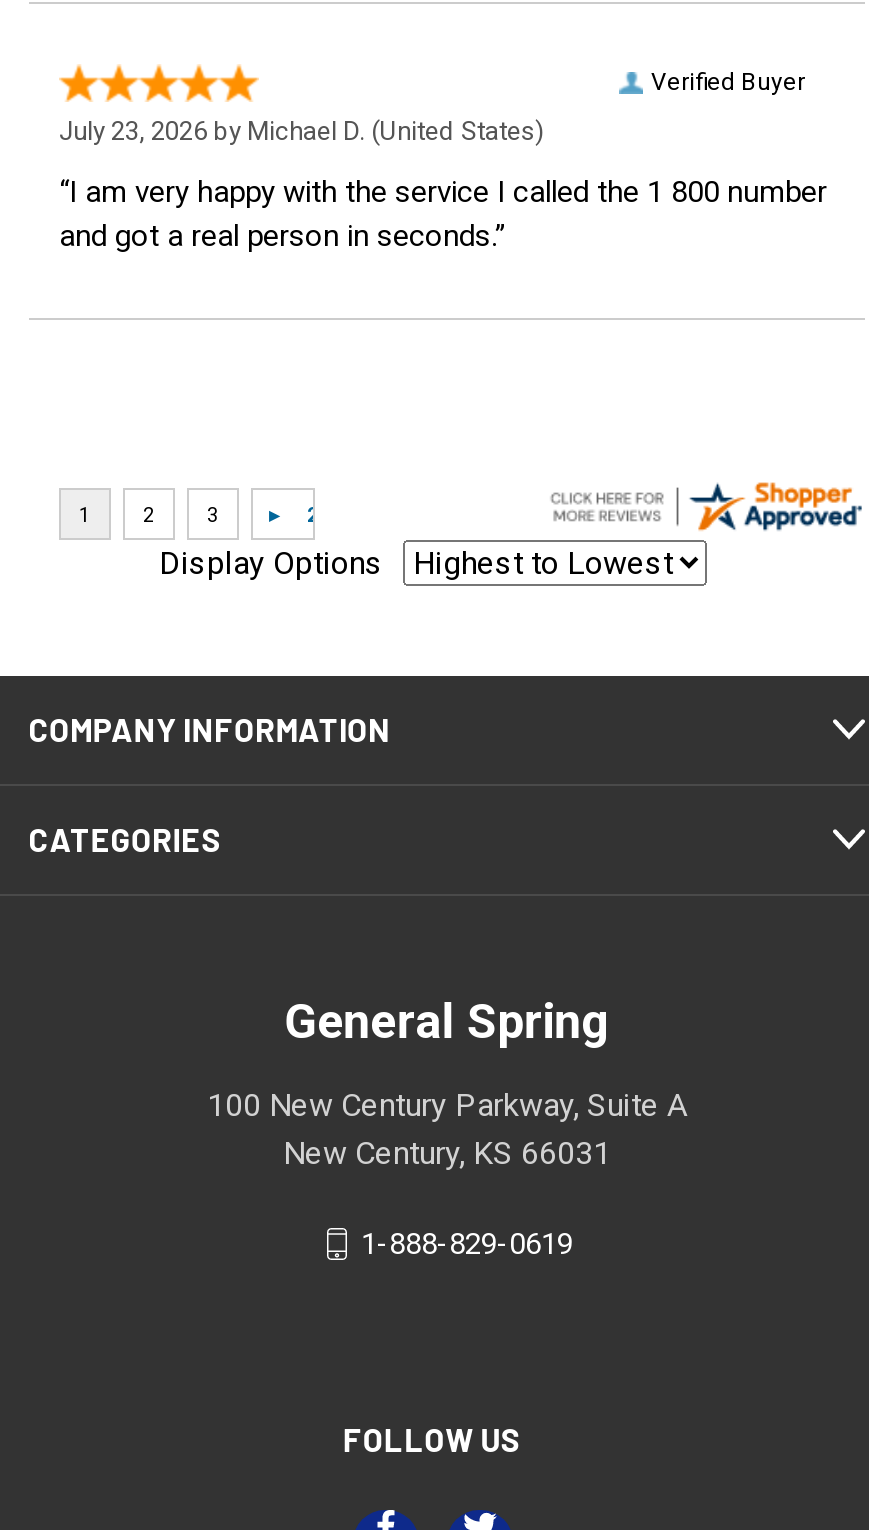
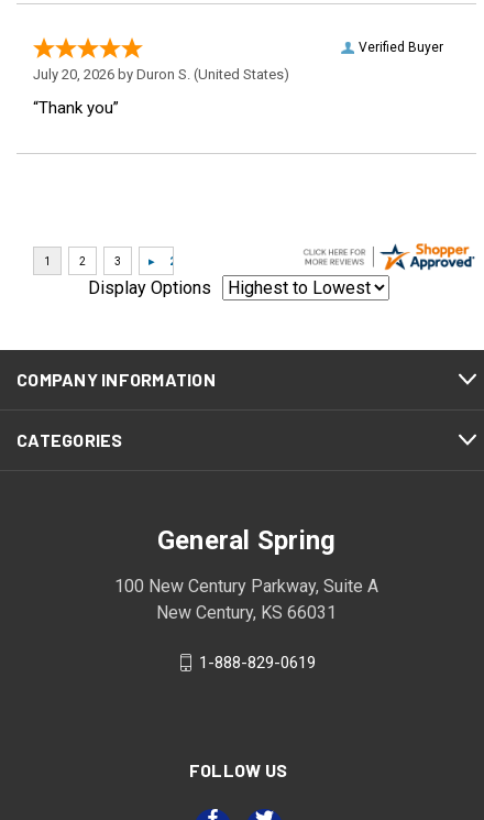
[59,116,545,146] July 23, 2026 by Michael D. (United States) -> [33,66,289,83] July 20, 2026 by Duron S. (United States)
[59,174,827,254] “I am very happy with the service I called the 1 800 number | and got a real person in seconds.” -> [33,98,119,118] “Thank you”

